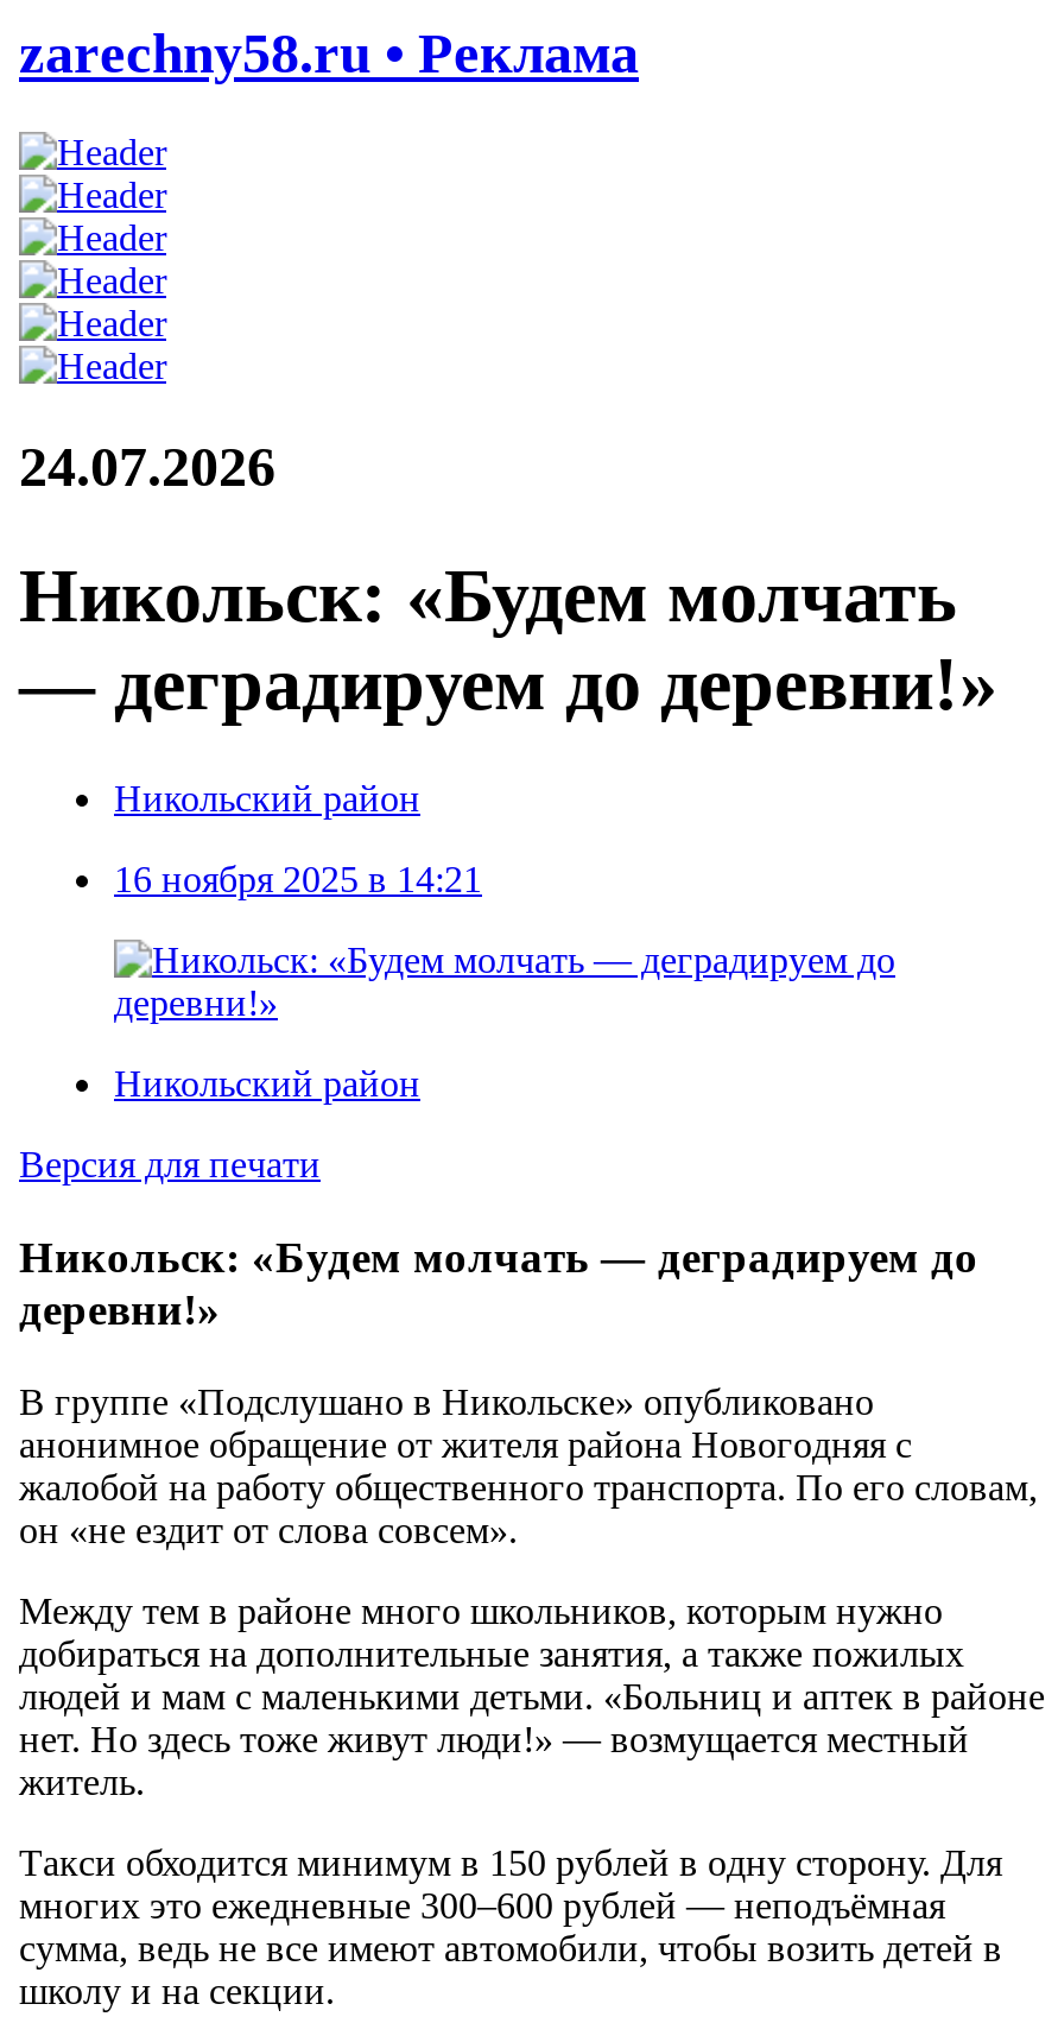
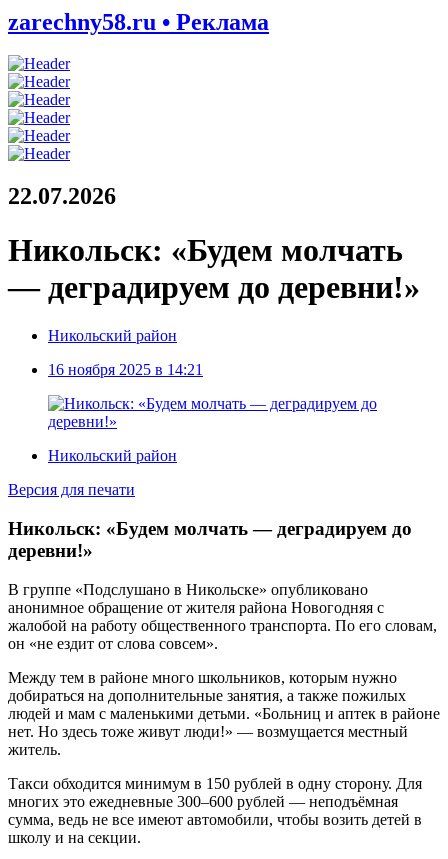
[19,437,275,499] 24.07.2026 -> [8,183,116,209] 22.07.2026

